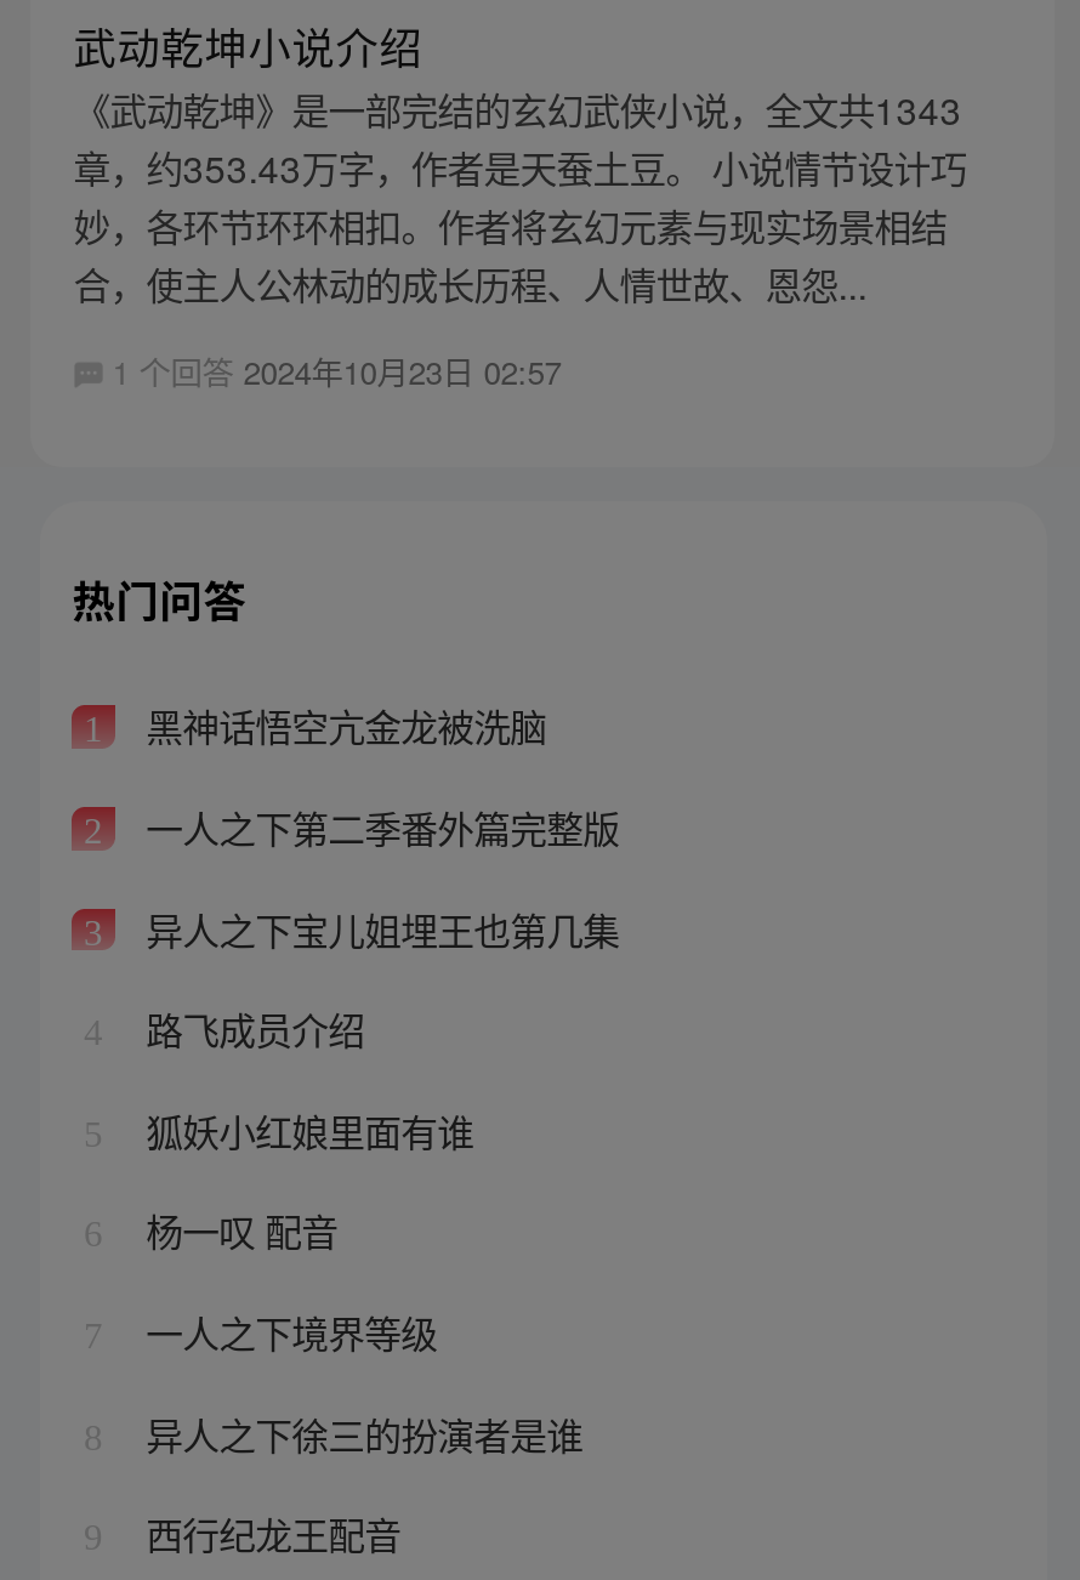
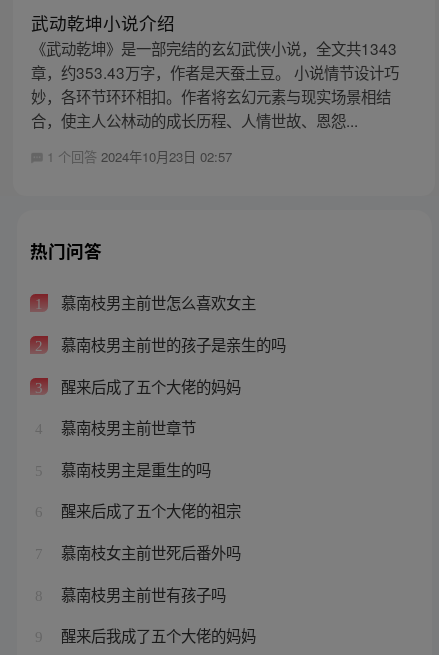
[136,699,546,752] 黑神话悟空亢金龙被洗脑 -> [57,291,256,313] 慕南枝男主前世怎么喜欢女主
[136,800,619,853] 一人之下第二季番外篇完整版 -> [57,333,286,355] 慕南枝男主前世的孩子是亲生的吗
[136,901,619,954] 异人之下宝儿姐埋王也第几集 -> [57,375,241,397] 醒来后成了五个大佬的妈妈
[136,1002,364,1055] 路飞成员介绍 -> [57,416,196,438] 慕南枝男主前世章节
[136,1103,474,1156] 狐妖小红娘里面有谁 -> [57,458,211,480] 慕南枝男主是重生的吗
[136,1204,338,1257] 杨一叹 配音 -> [57,499,241,521] 醒来后成了五个大佬的祖宗
[136,1305,437,1358] 一人之下境界等级 -> [57,541,241,563] 慕南枝女主前世死后番外吗
[136,1405,583,1459] 异人之下徐三的扮演者是谁 -> [57,583,226,605] 慕南枝男主前世有孩子吗
[136,1506,401,1560] 西行纪龙王配音 -> [57,624,256,646] 醒来后我成了五个大佬的妈妈

